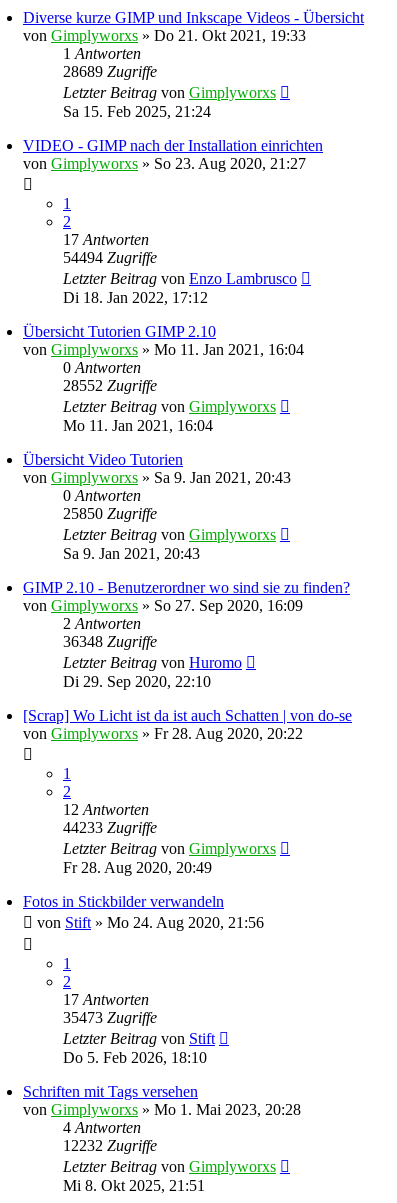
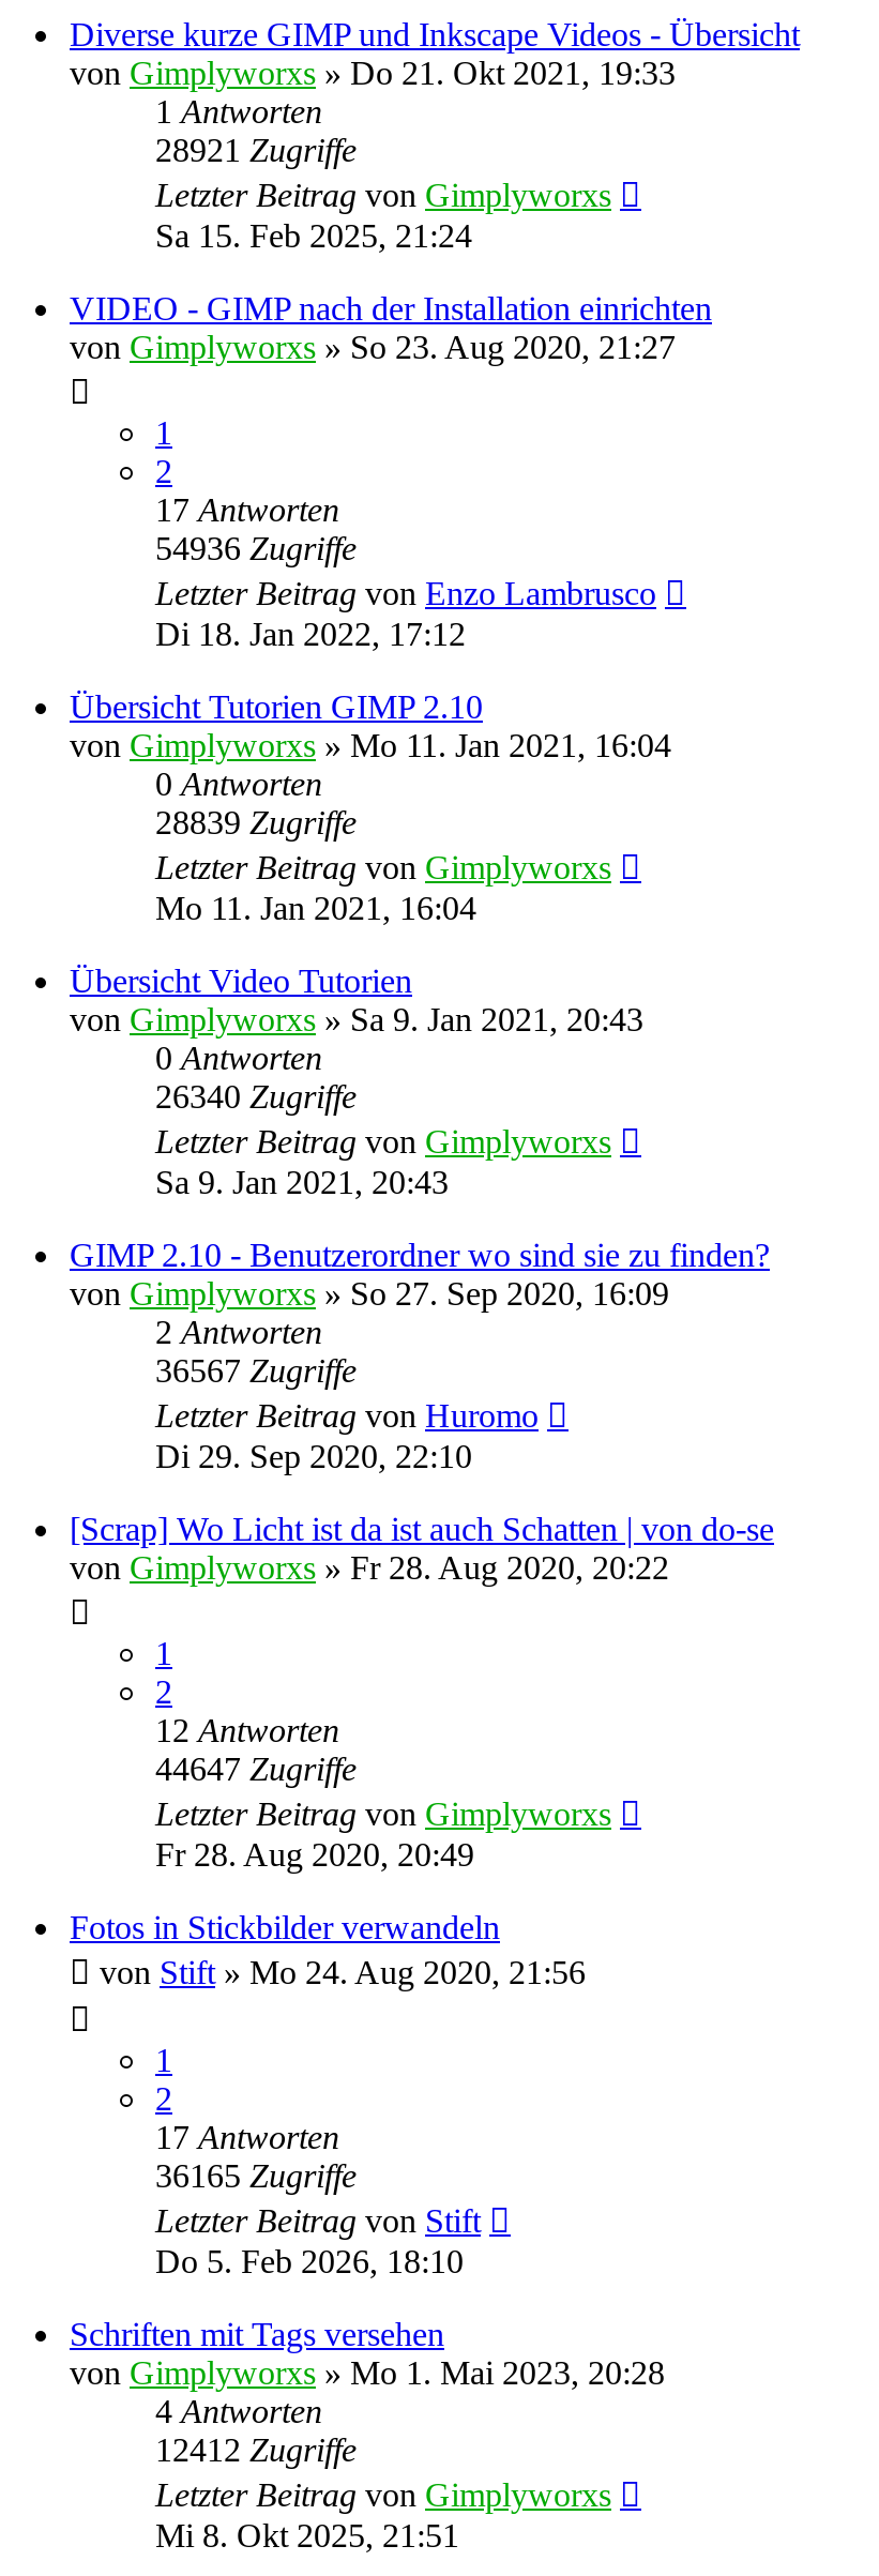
[63,63,157,80] 28689 Zugriffe -> [155,131,357,168] 28921 Zugriffe
[63,249,157,266] 54494 Zugriffe -> [155,530,357,566] 54936 Zugriffe
[63,377,157,394] 28552 Zugriffe -> [155,804,357,840] 28839 Zugriffe
[63,505,157,522] 25850 Zugriffe -> [155,1078,357,1114] 26340 Zugriffe
[63,633,157,650] 36348 Zugriffe -> [155,1352,357,1388] 36567 Zugriffe
[63,819,157,836] 44233 Zugriffe -> [155,1750,357,1787] 44647 Zugriffe
[63,1009,157,1026] 35473 Zugriffe -> [155,2157,357,2194] 36165 Zugriffe
[63,1137,157,1154] 12232 Zugriffe -> [155,2431,357,2468] 12412 Zugriffe

